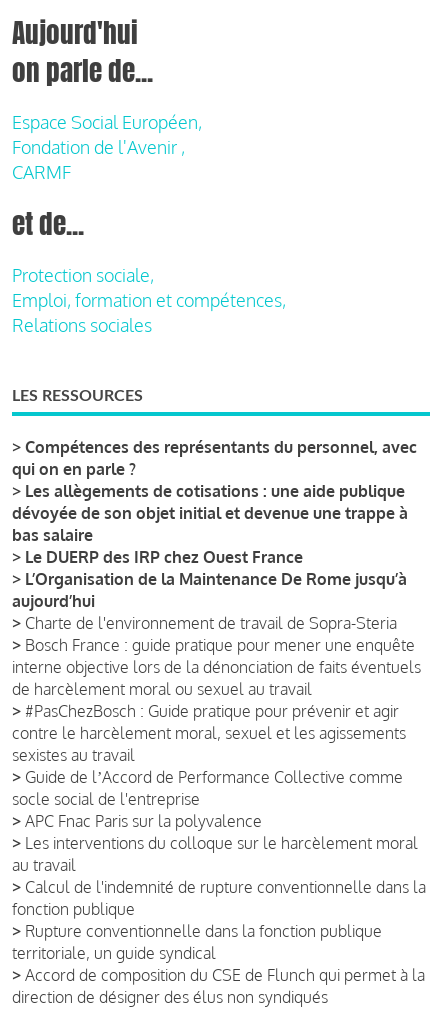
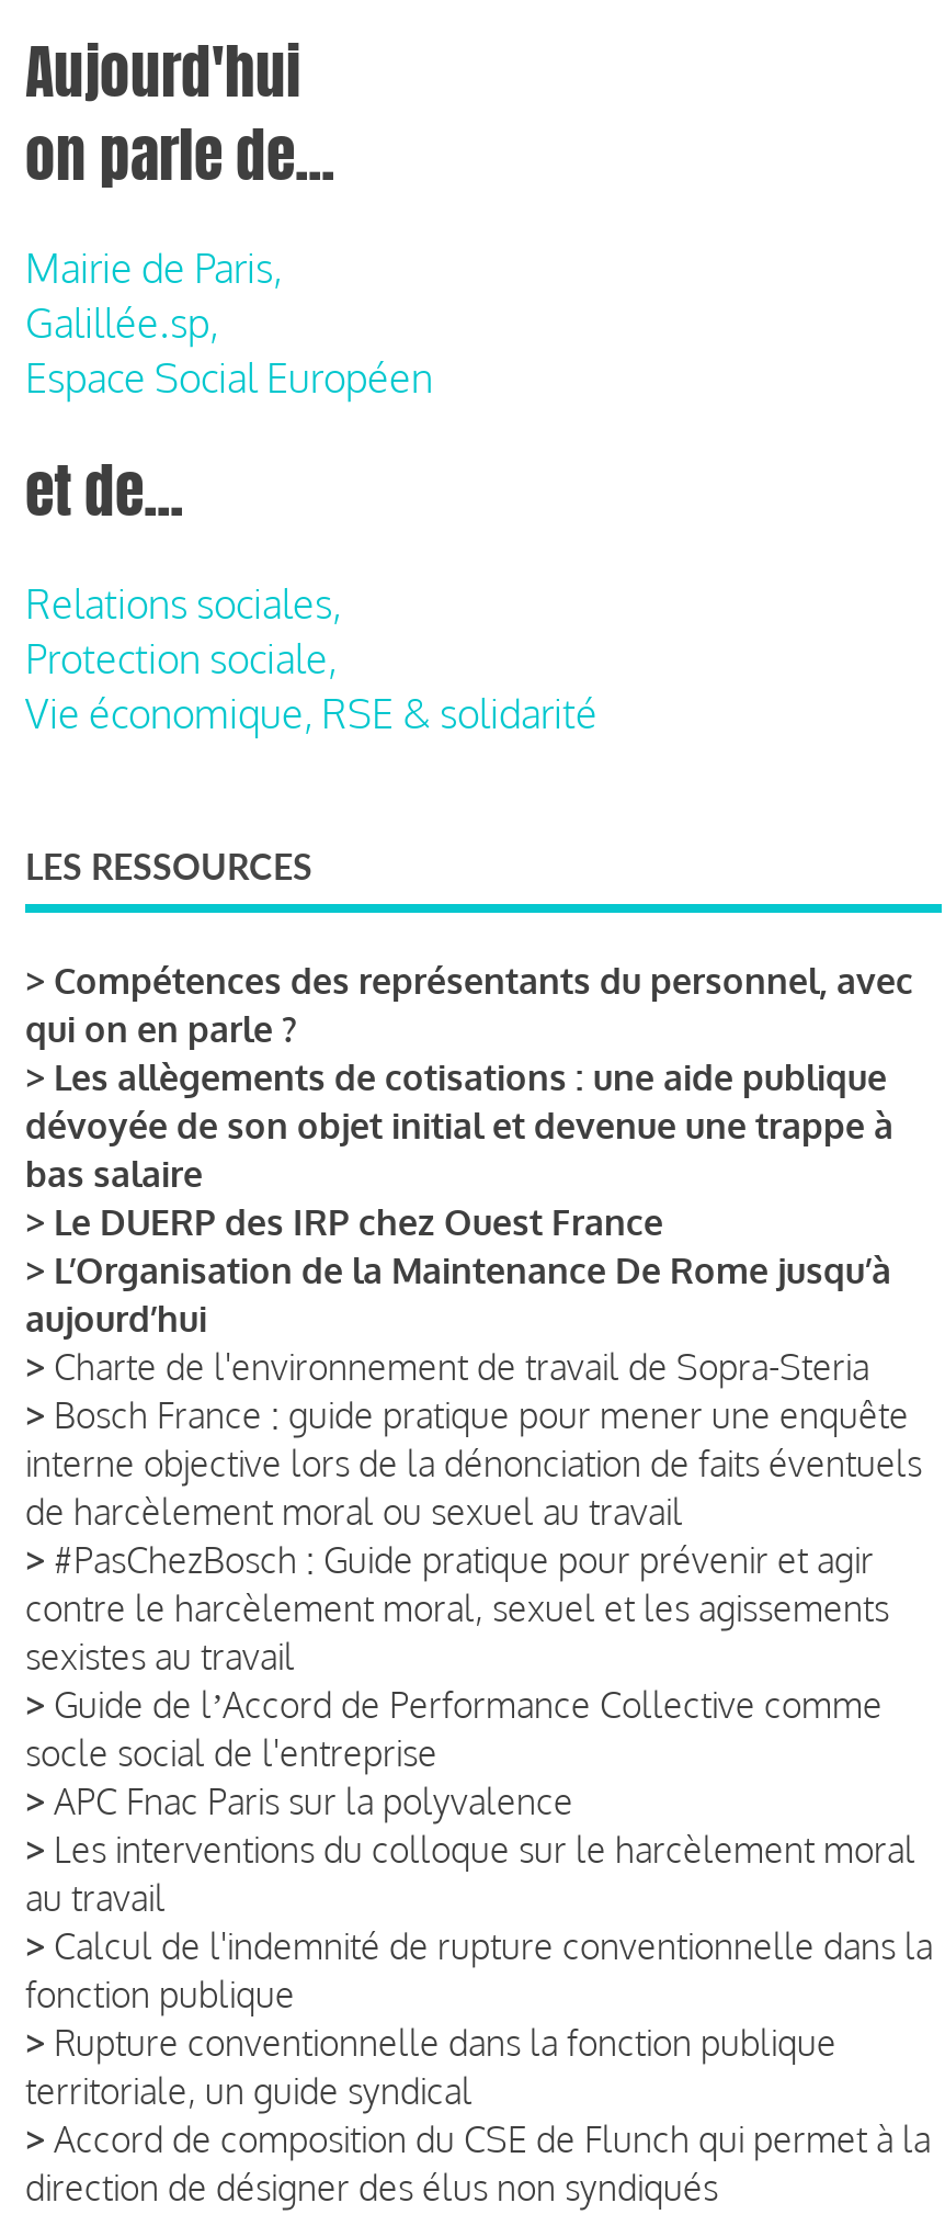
[12,111,202,183] Espace Social Européen, | Fondation de l'Avenir , | CARMF -> [25,243,433,401] Mairie de Paris, | Galillée.sp, | Espace Social Européen
none -> [25,579,341,627] Relations sociales,
moved [12,264,154,286] -> [25,634,337,682]: Protection sociale,
[12,289,286,336] Emploi, formation et compétences, | Relations sociales -> [25,689,597,737] Vie économique, RSE & solidarité

